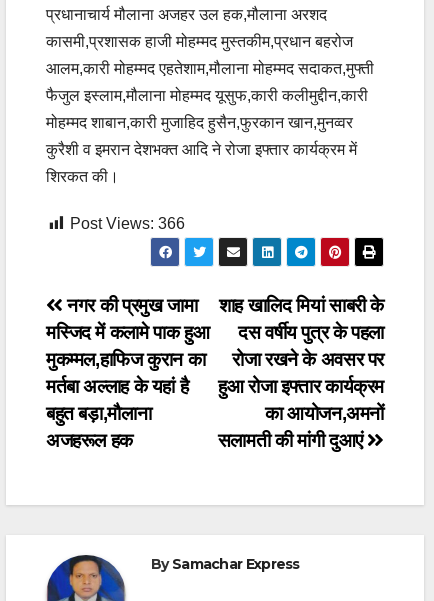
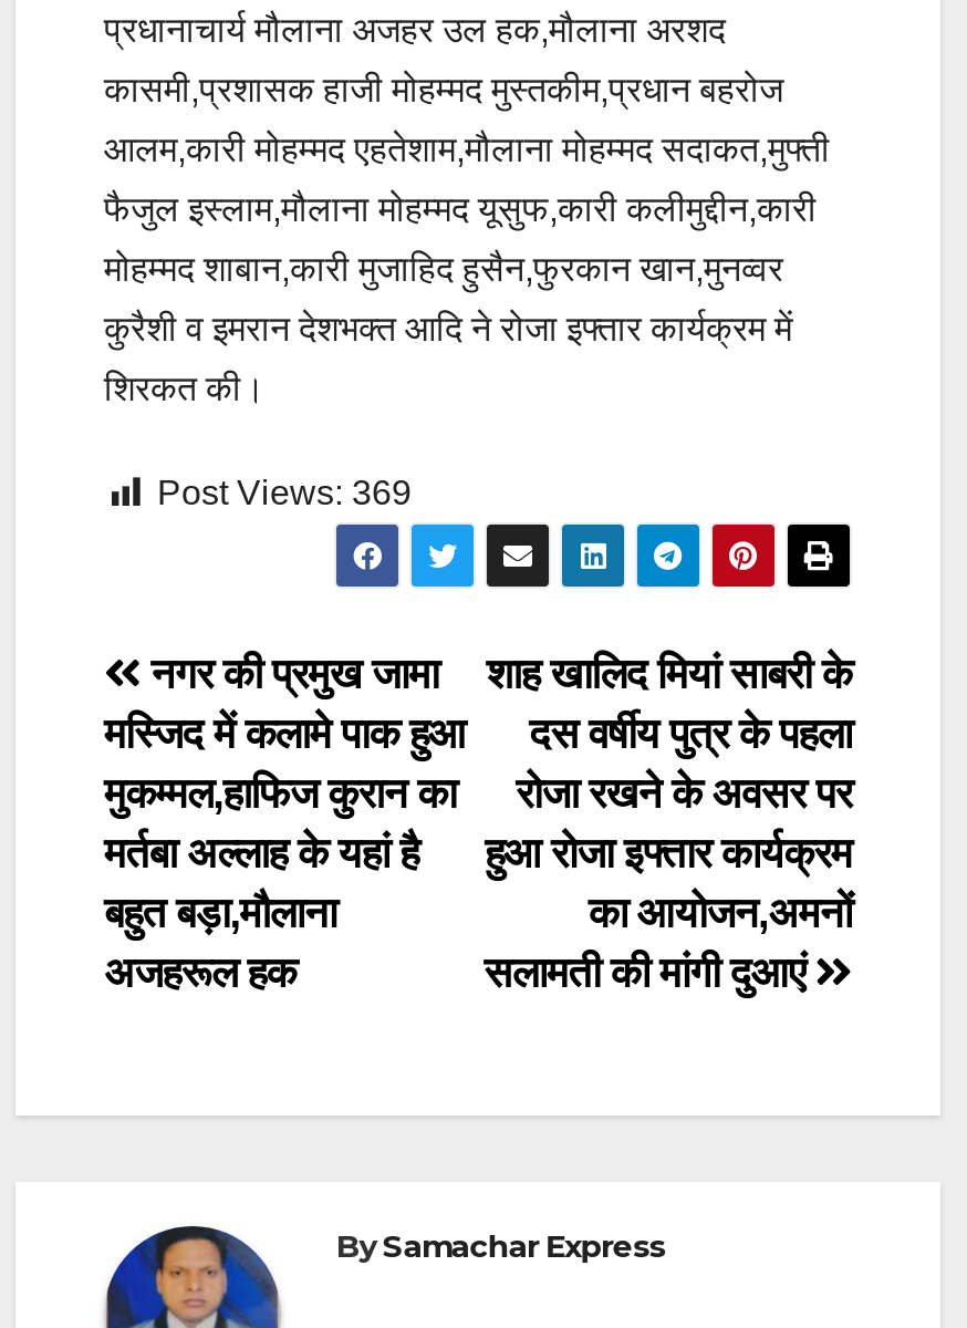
[70,215,185,232] Post Views: 366 -> [157,474,412,512] Post Views: 369

